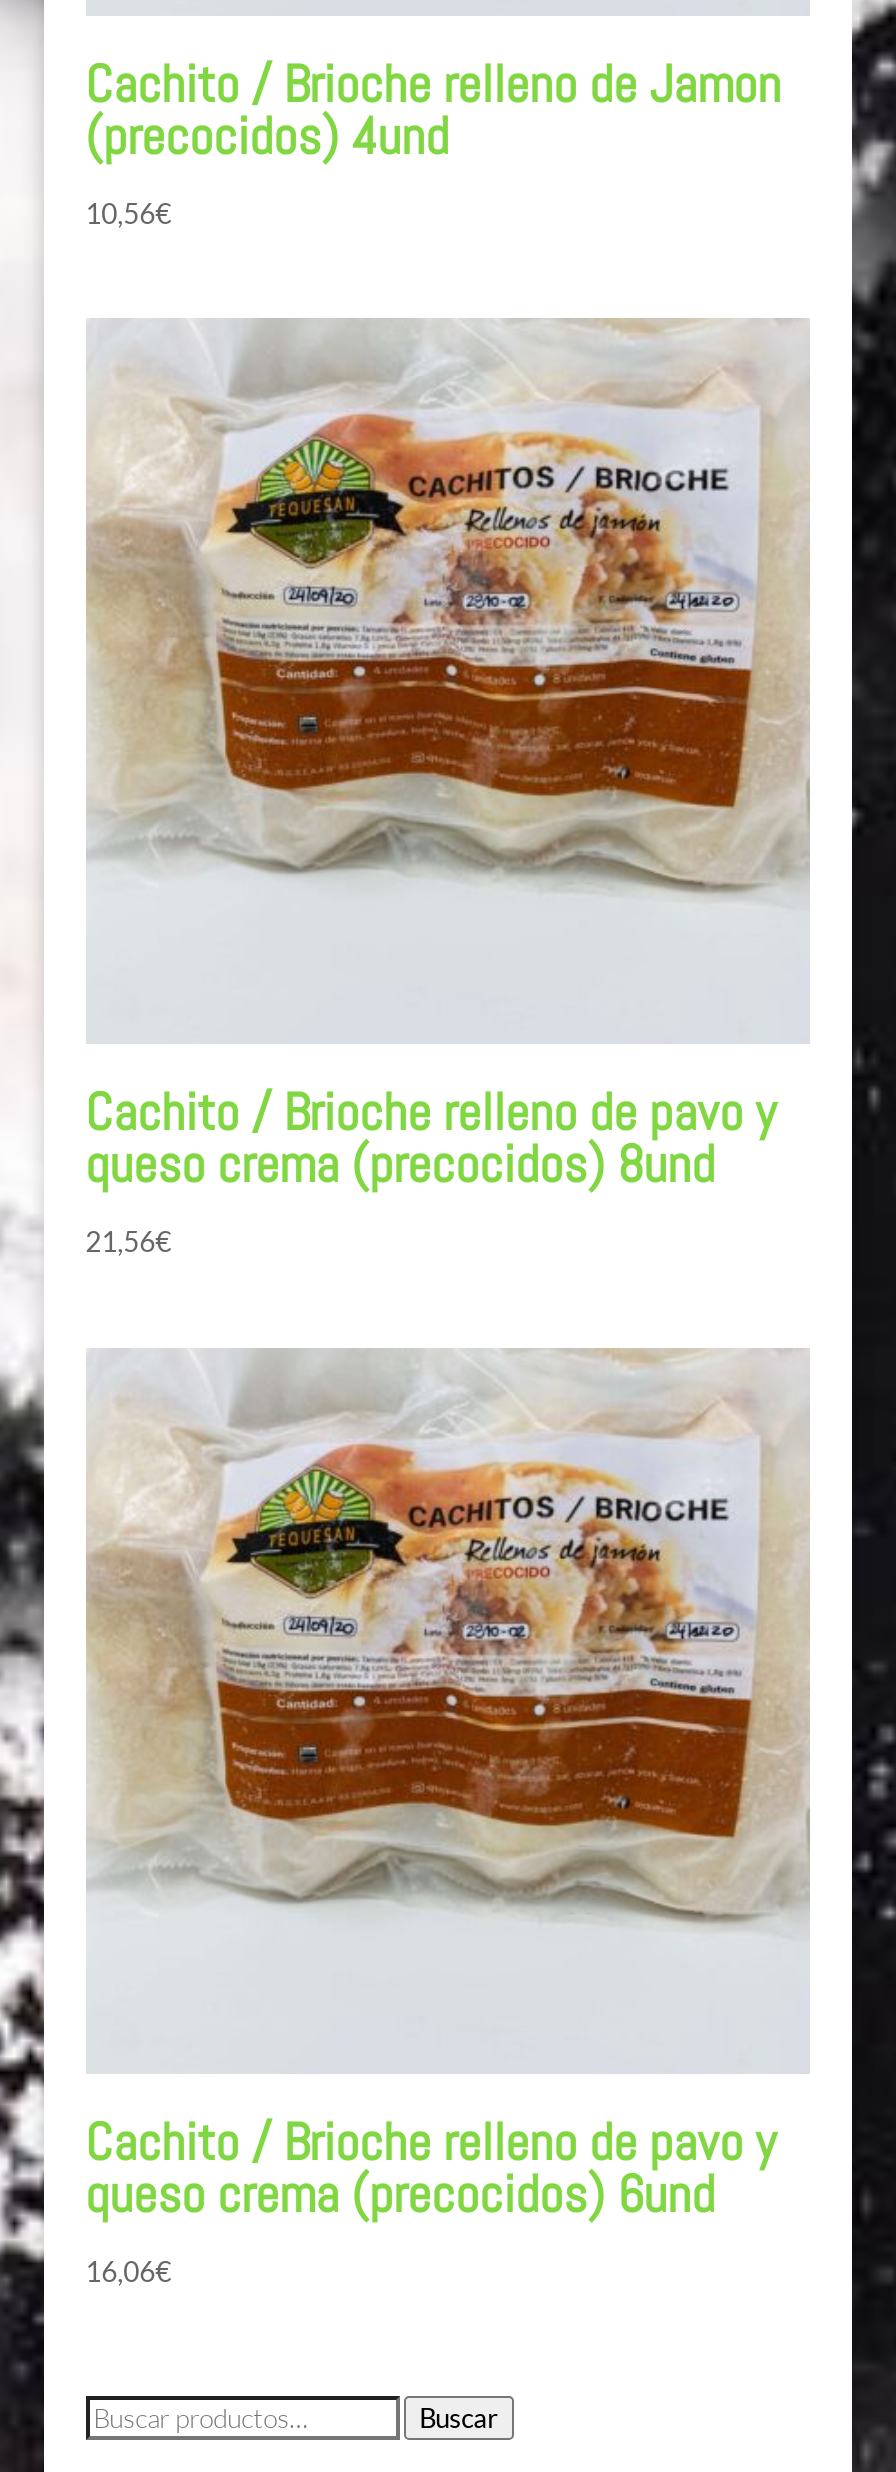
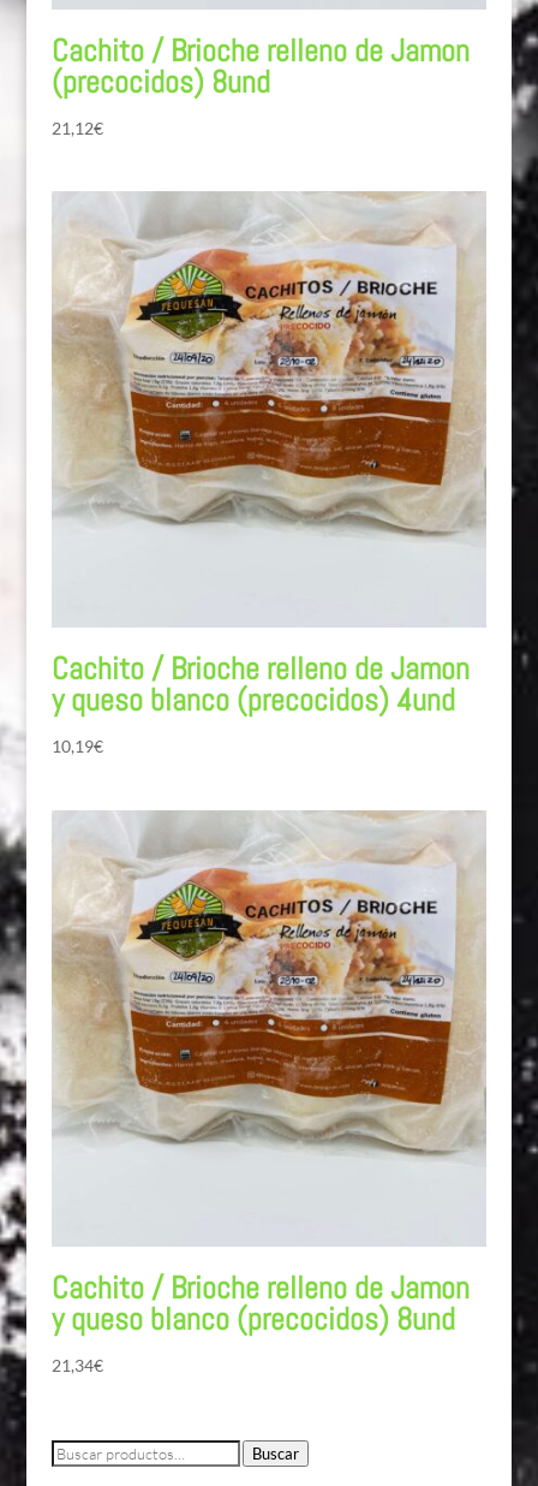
[85,103,449,229] (precocidos) 4und | 10,56€ -> [51,62,270,138] (precocidos) 8und | 21,12€
[85,1080,775,1258] Cachito / Brioche relleno de pavo y | queso crema (precocidos) 8und | 21,56€ -> [51,649,469,756] Cachito / Brioche relleno de Jamon | y queso blanco (precocidos) 4und | 10,19€
[85,2109,775,2287] Cachito / Brioche relleno de pavo y | queso crema (precocidos) 6und | 16,06€ -> [51,1268,469,1375] Cachito / Brioche relleno de Jamon | y queso blanco (precocidos) 8und | 21,34€

